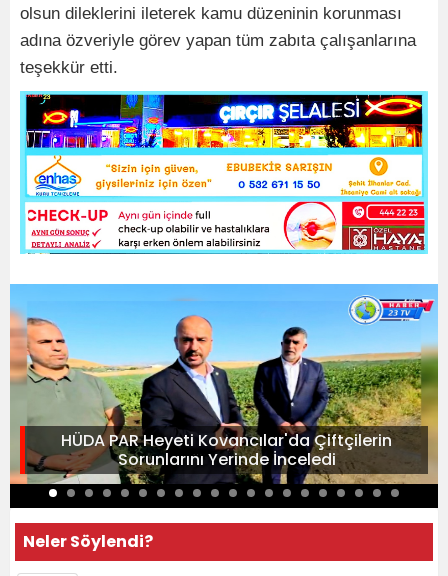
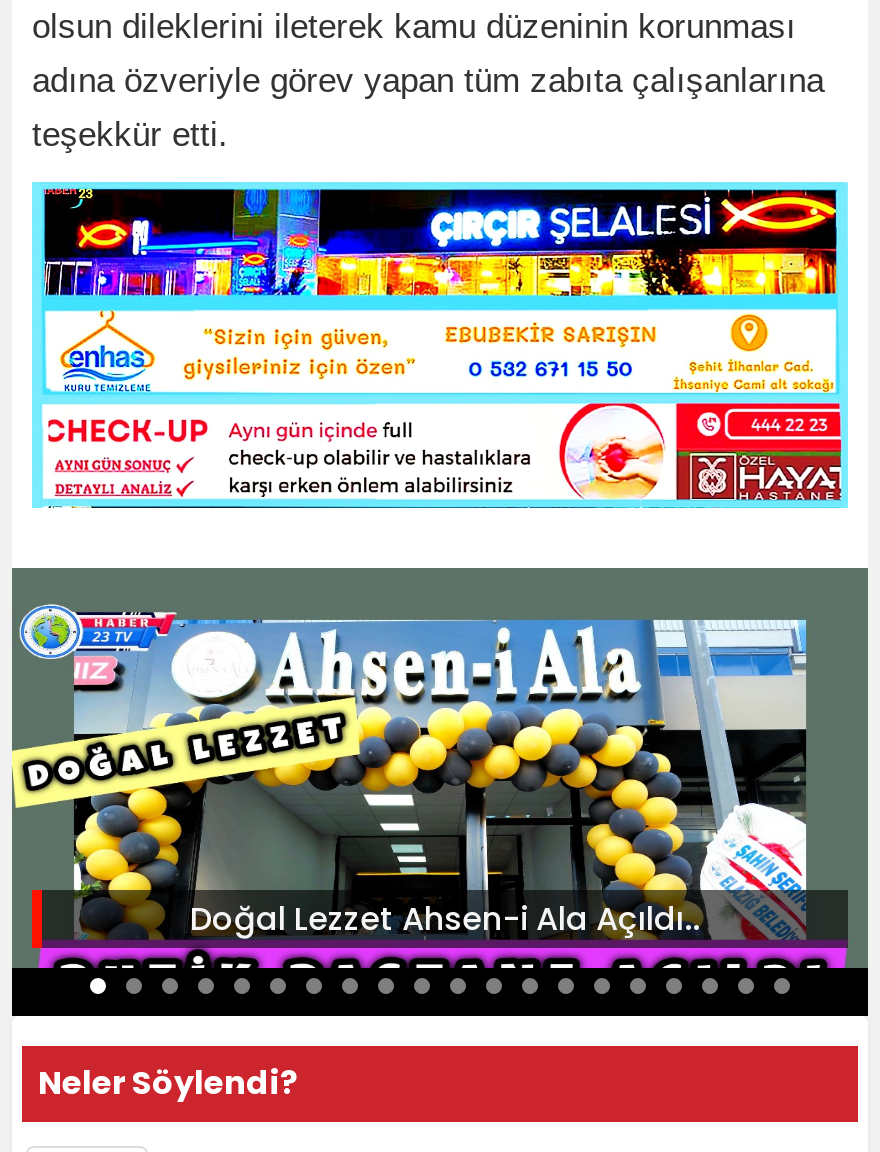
[9,283,439,485] [image] | HÜDA PAR Heyeti Kovancılar'da Çiftçilerin | Sorunlarını Yerinde İnceledi -> [10,566,870,970] [image] | Doğal Lezzet Ahsen-i Ala Açıldı..

